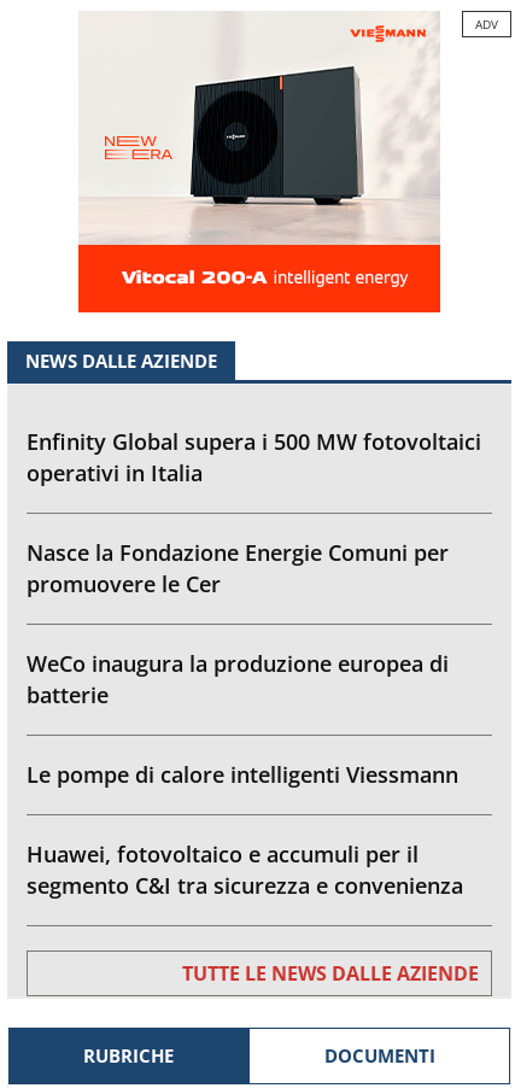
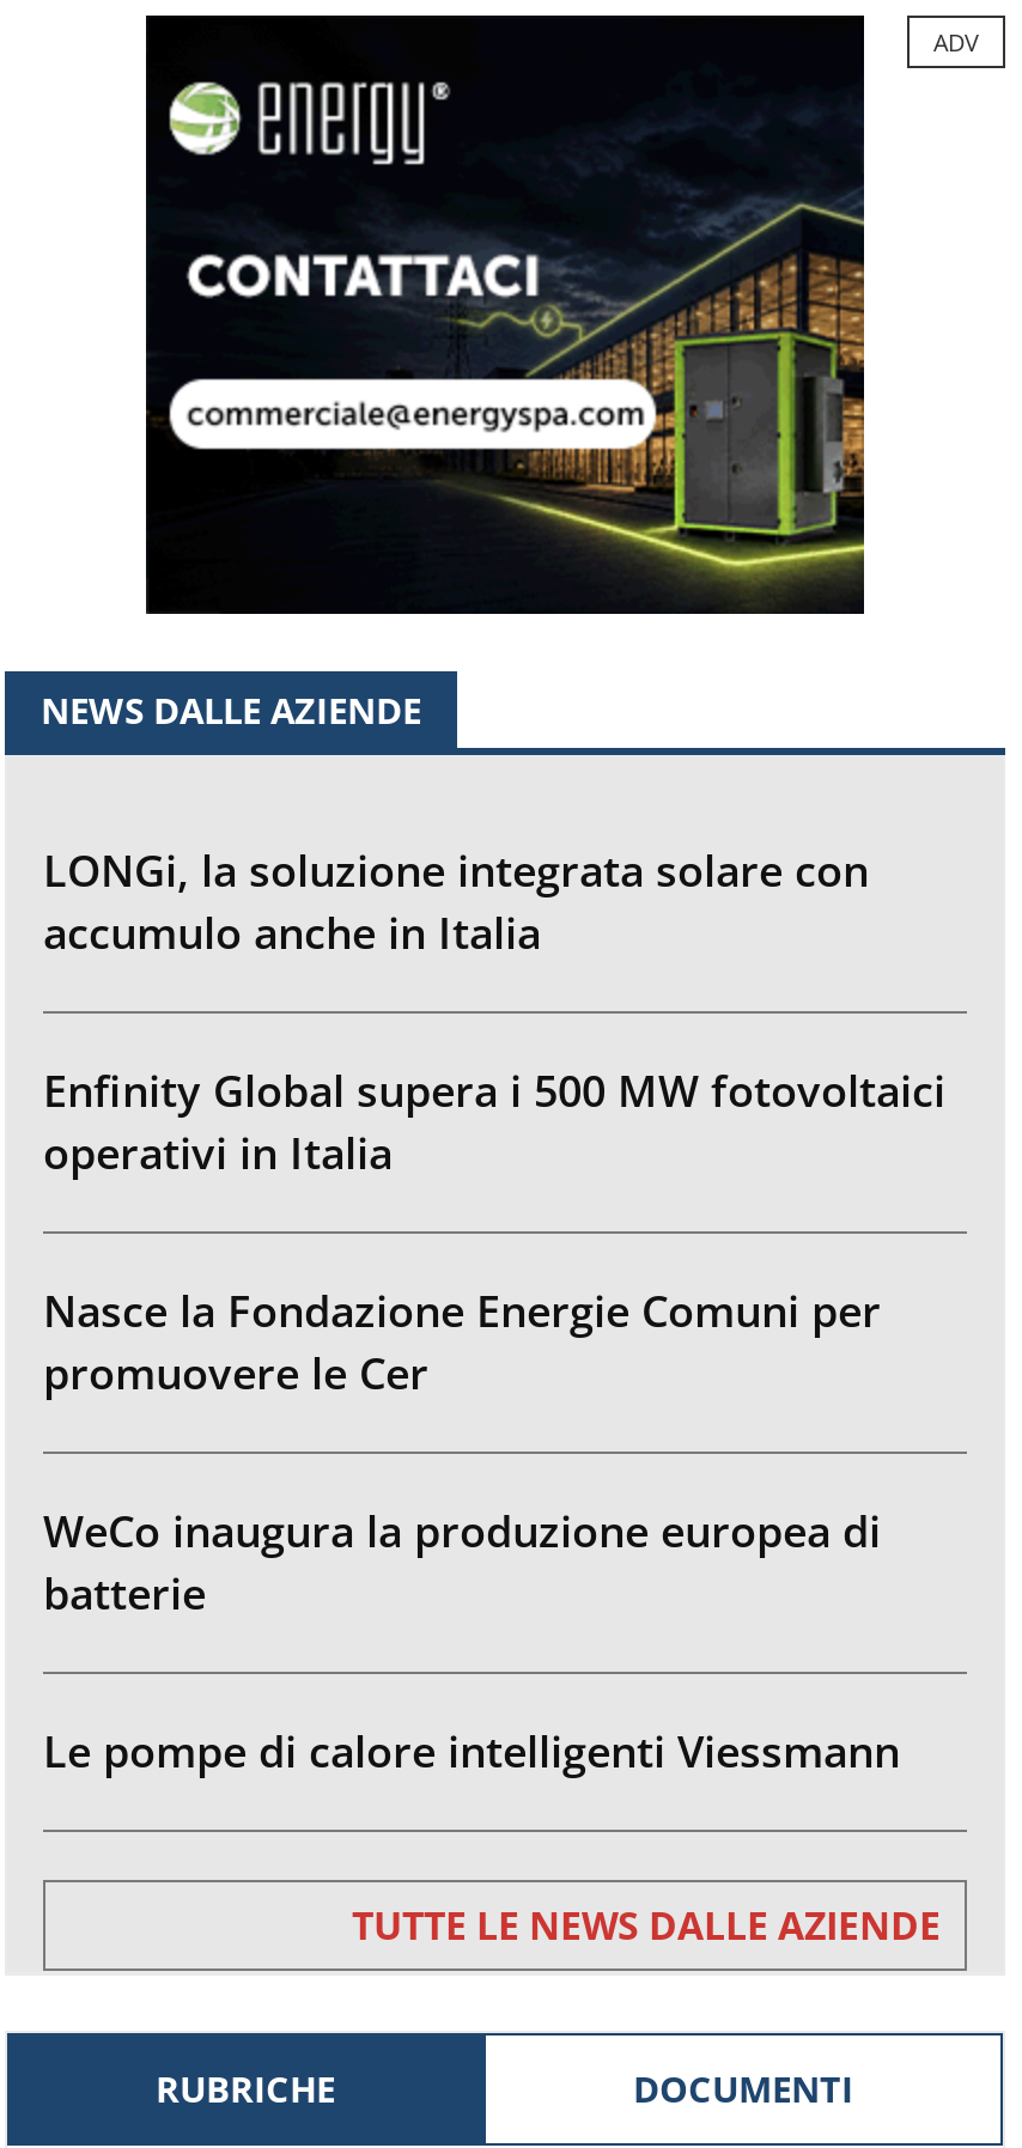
[77,11,441,314] [image] -> [144,13,866,616] [image]
none -> [43,842,869,961] LONGi, la soluzione integrata solare con | accumulo anche in Italia
moved [27,427,481,789] -> [43,1062,945,1780]: Enfinity Global supera i 500 MW fotovoltaici | operativi in Italia | Nasce la Fondazione Energie Comuni per | promuovere le Cer | WeCo inaugura la produzione europea di | batterie | Le pompe di calore intelligenti Viessmann
[27,840,463,900] Huawei, fotovoltaico e accumuli per il | segmento C&I tra sicurezza e convenienza -> none

